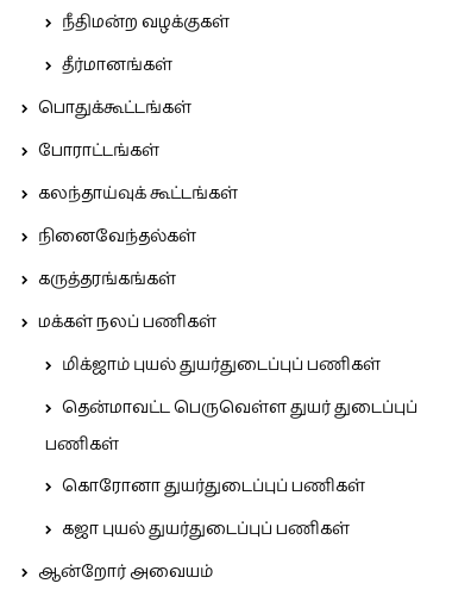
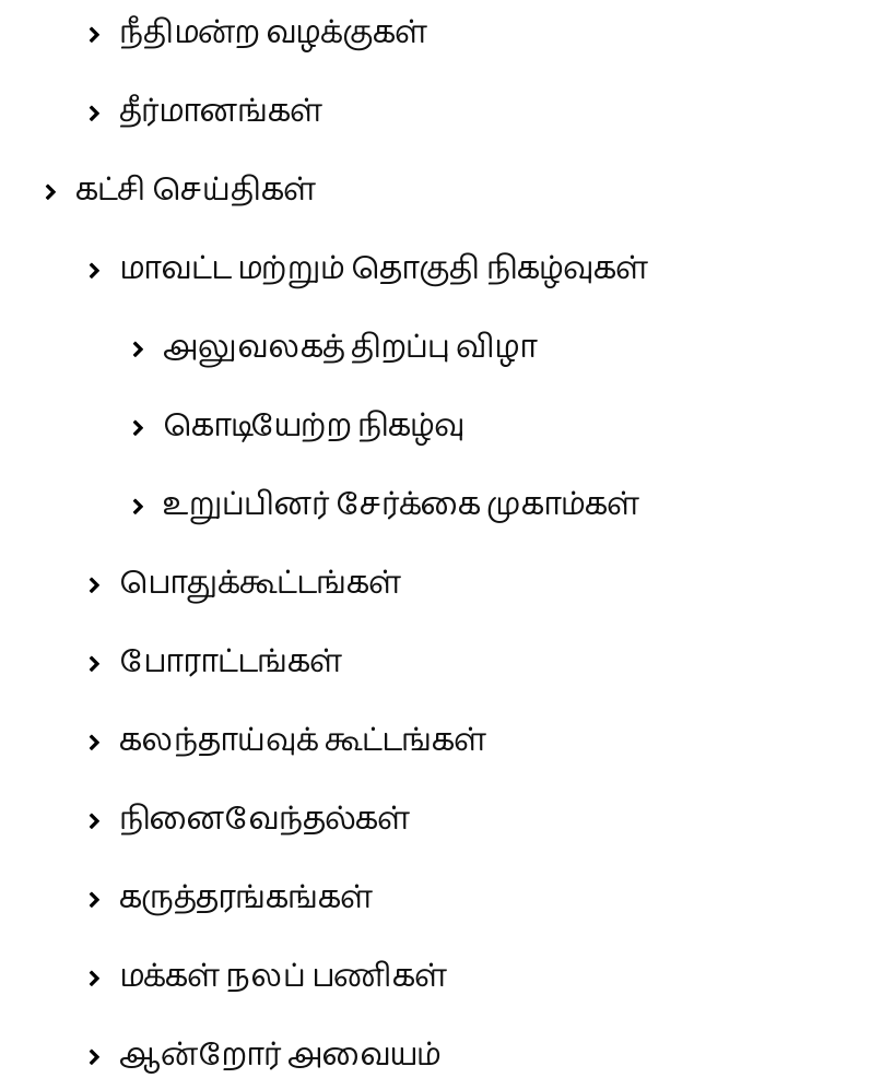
none -> [75,167,648,530] கட்சி செய்திகள் | மாவட்ட மற்றும் தொகுதி நிகழ்வுகள் | அலுவலகத் திறப்பு விழா | கொடியேற்ற நிகழ்வு | உறுப்பினர் சேர்க்கை முகாம்கள்
moved [38,95,238,335] -> [119,560,486,1002]: பொதுக்கூட்டங்கள் | போராட்டங்கள் | கலந்தாய்வுக் கூட்டங்கள் | நினைவேந்தல்கள் | கருத்தரங்கங்கள் | மக்கள் நலப் பணிகள்
[45,352,417,542] மிக்ஜாம் புயல் துயர்துடைப்புப் பணிகள் | தென்மாவட்ட பெருவெள்ள துயர் துடைப்புப் | பணிகள் | கொரோனா துயர்துடைப்புப் பணிகள் | கஜா புயல் துயர்துடைப்புப் பணிகள் -> none

